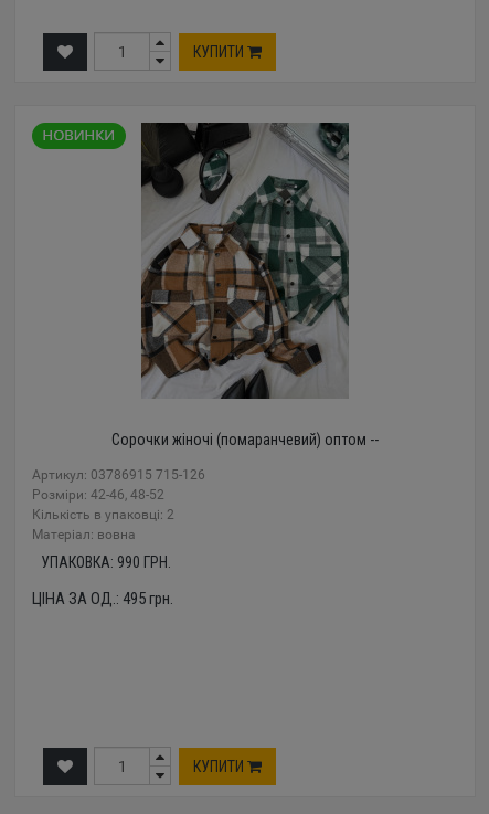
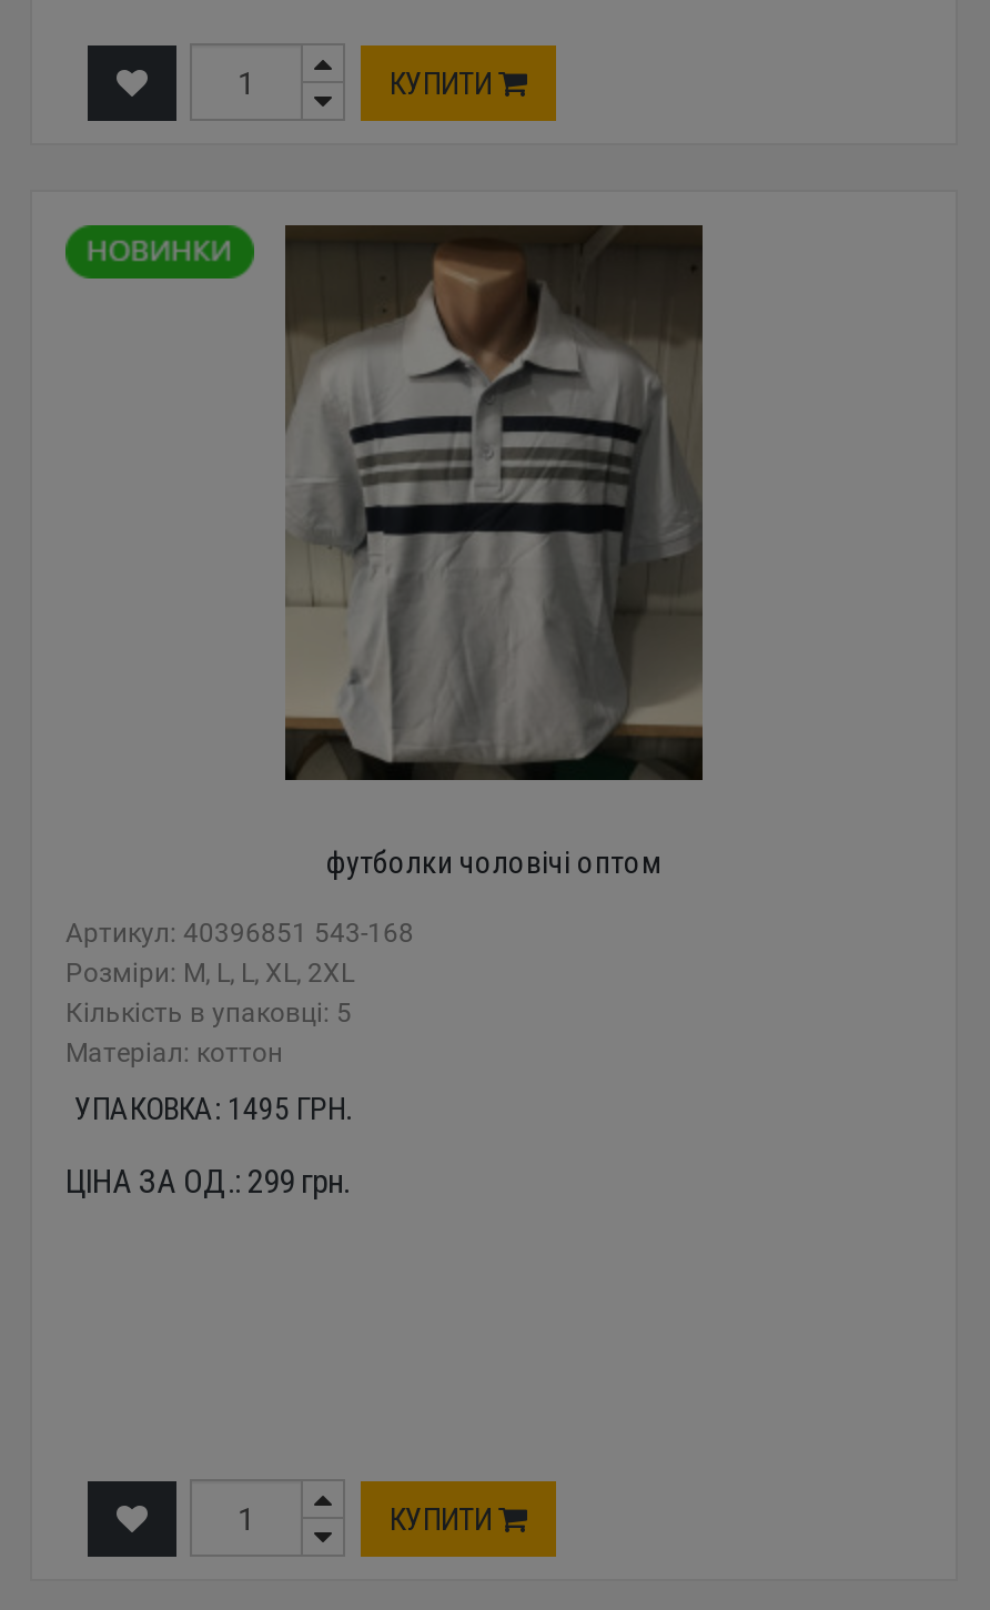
[111,123,379,448] [image] | Сорочки жіночі (помаранчевий) оптом -- -> [283,223,705,880] [image] | футболки чоловічі оптом
[32,467,205,542] Артикул: 03786915 715-126 | Розміри: 42-46, 48-52 | Кількість в упаковці: 2 | Mатеріал: вовна -> [65,918,414,1069] Артикул: 40396851 543-168 | Розміри: M, L, L, XL, 2XL | Кількість в упаковці: 5 | Mатеріал: коттон
[40,553,171,571] УПАКОВКА: 990 ГРН. -> [74,1091,352,1126] УПАКОВКА: 1495 ГРН.
[32,589,173,609] ЦІНА ЗА ОД.: 495 грн. -> [65,1162,350,1202] ЦІНА ЗА ОД.: 299 грн.

